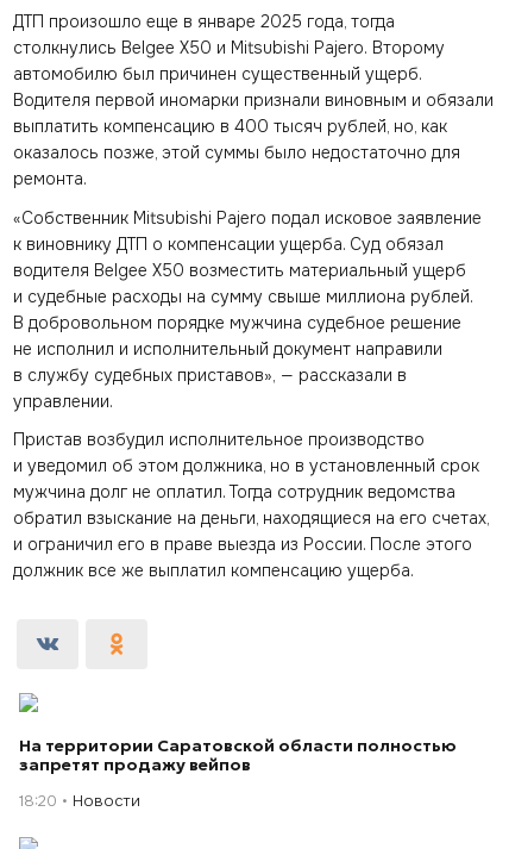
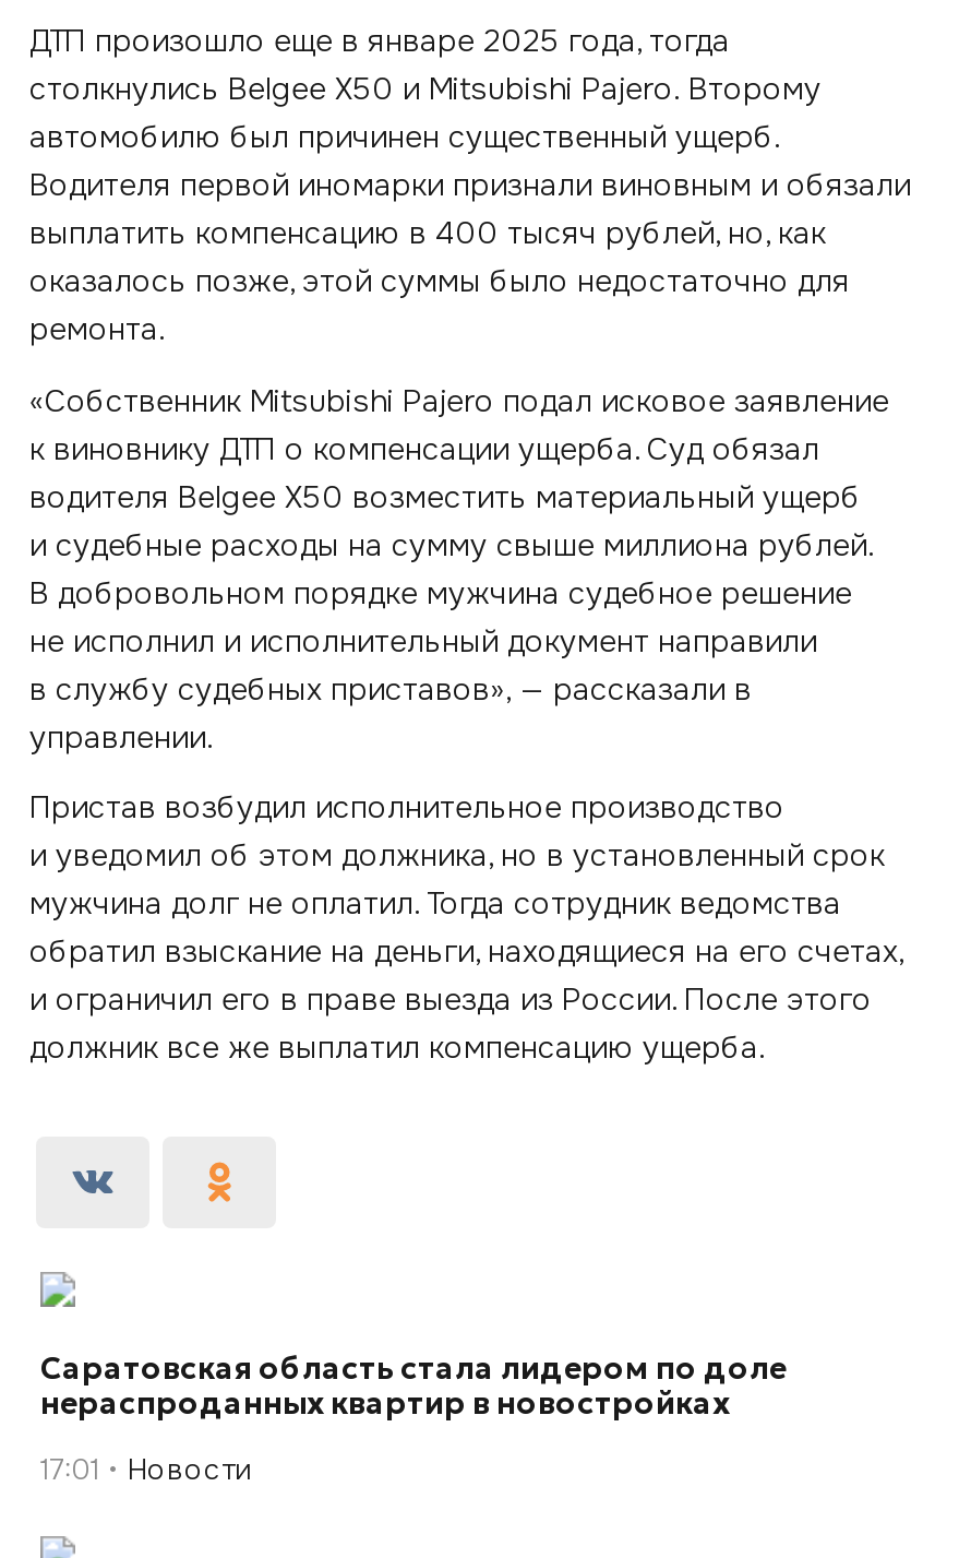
[19,735,457,775] На территории Саратовской области полностью | запретят продажу вейпов -> [40,1348,787,1423] Саратовская область стала лидером по доле | нераспроданных квартир в новостройках
[19,791,140,811] 18:20 Новости -> [40,1451,252,1488] 17:01 Новости

